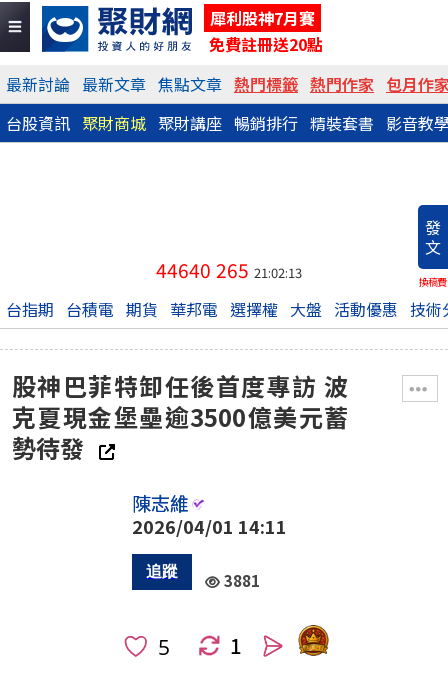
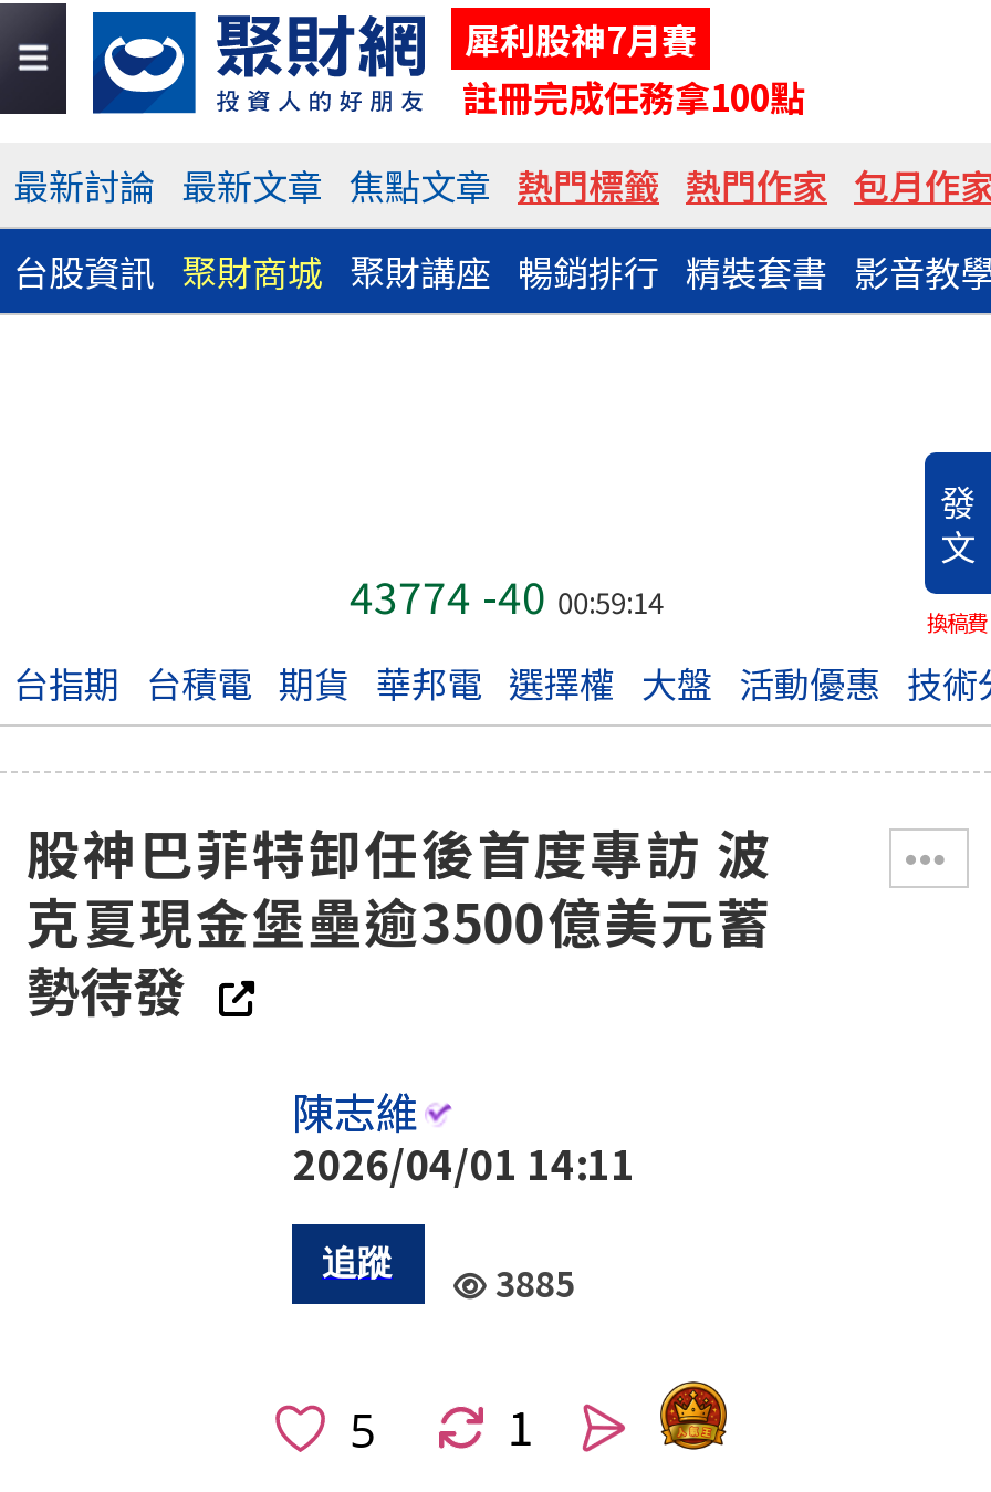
[209,32,323,56] 免費註冊送20點 -> [462,70,805,123] 註冊完成任務拿100點
[156,256,302,284] 44640 265 21:02:13 -> [350,565,664,627] 43774 -40 00:59:14
[224,569,260,591] 3881 -> [496,1258,575,1306] 3885

